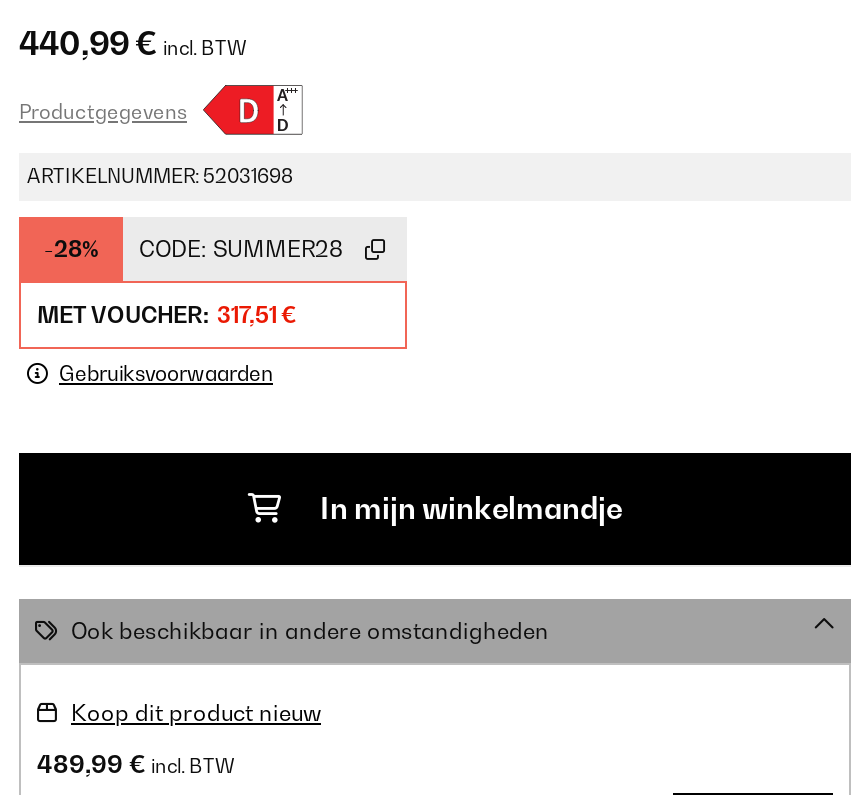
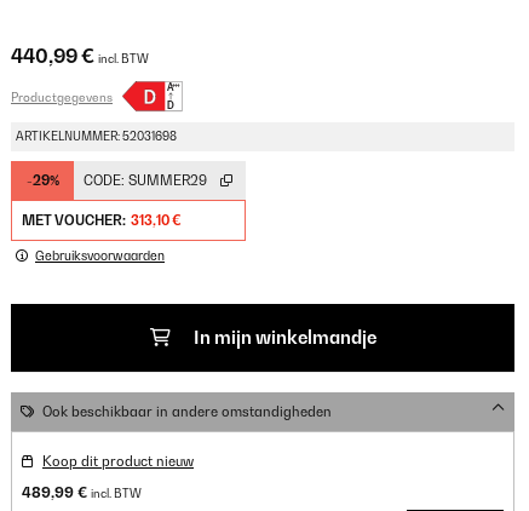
[44,236,98,264] -28% -> [26,172,59,189] -29%
[139,236,343,264] CODE: SUMMER28 -> [84,172,207,189] CODE: SUMMER29
[37,302,297,330] MET VOUCHER: 317,51 € -> [22,212,182,229] MET VOUCHER: 313,10 €

